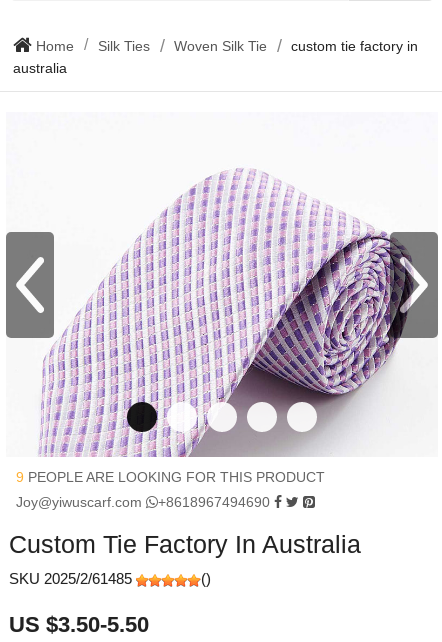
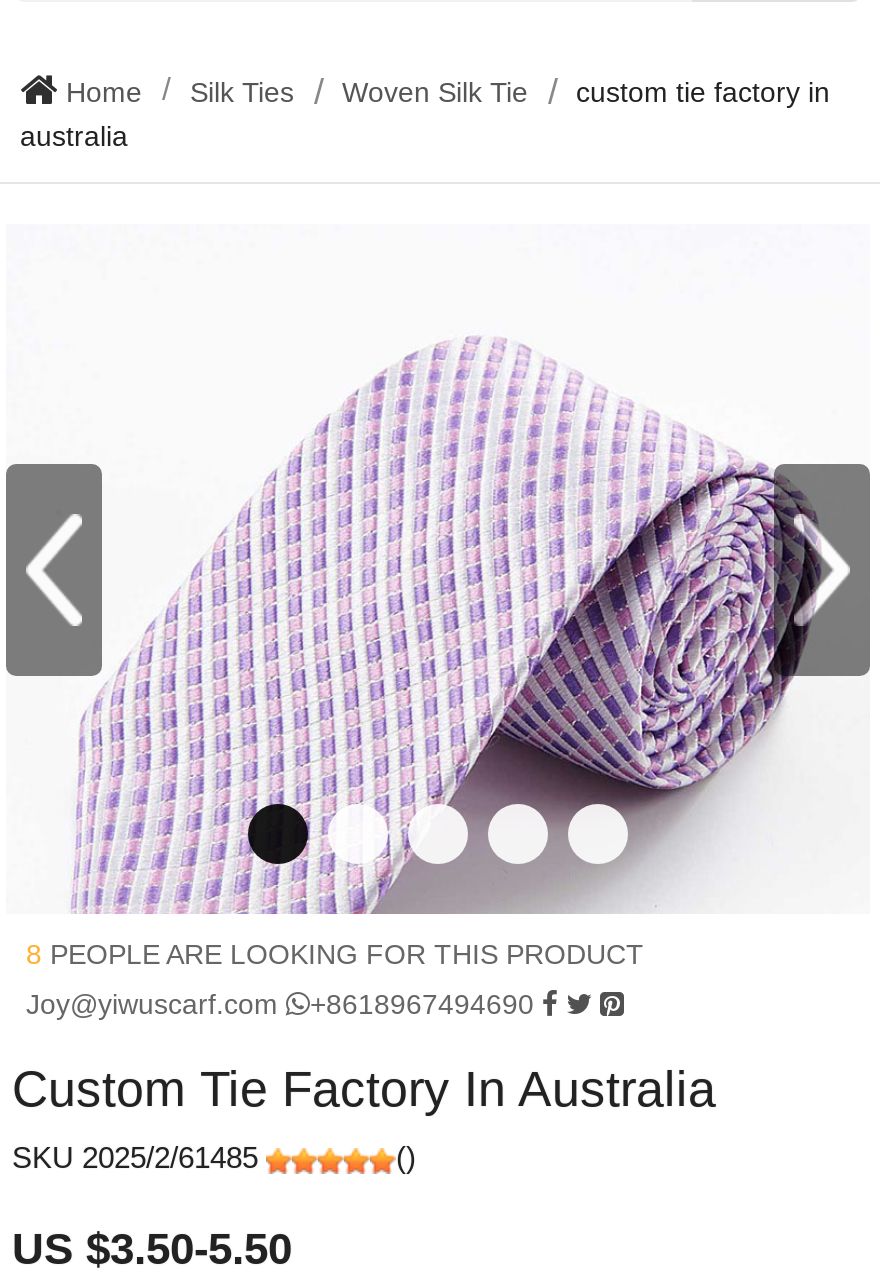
[16,469,325,485] 9 PEOPLE ARE LOOKING FOR THIS PRODUCT -> [26,938,644,970] 8 PEOPLE ARE LOOKING FOR THIS PRODUCT

